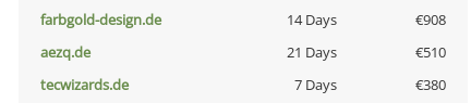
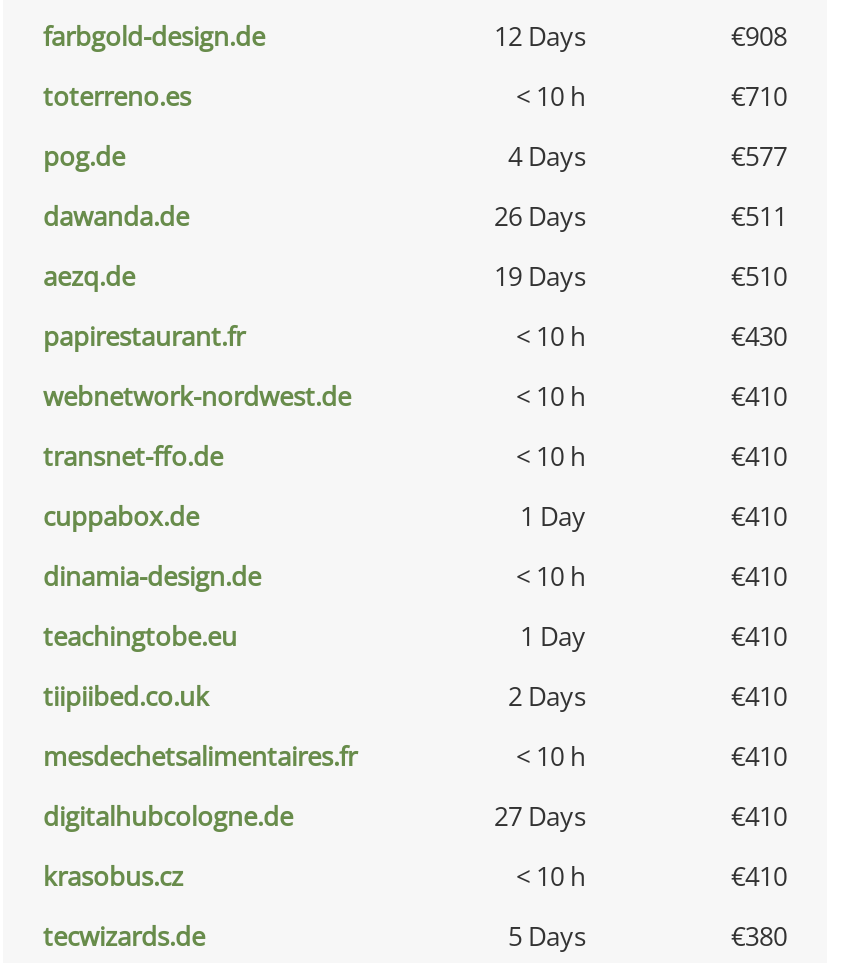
[286,10,336,29] 14 Days -> [494,18,586,54] 12 Days
none -> [43,78,787,234] toterreno.es | < 10 h | €710 | pog.de | 4 Days | €577 | dawanda.de | 26 Days | €511
[286,42,336,62] 21 Days -> [494,258,586,294] 19 Days
none -> [43,318,787,894] papirestaurant.fr | < 10 h | €430 | webnetwork-nordwest.de | < 10 h | €410 | transnet-ffo.de | < 10 h | €410 | cuppabox.de | 1 Day | €410 | dinamia-design.de | < 10 h | €410 | teachingtobe.eu | 1 Day | €410 | tiipiibed.co.uk | 2 Days | €410 | mesdechetsalimentaires.fr | < 10 h | €410 | digitalhubcologne.de | 27 Days | €410 | krasobus.cz | < 10 h | €410
[294,75,336,94] 7 Days -> [508,918,586,954] 5 Days

